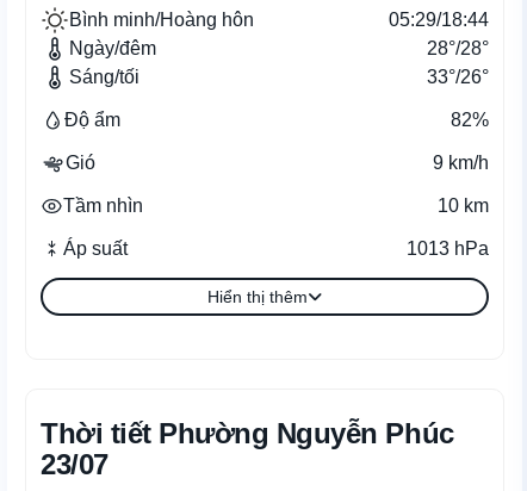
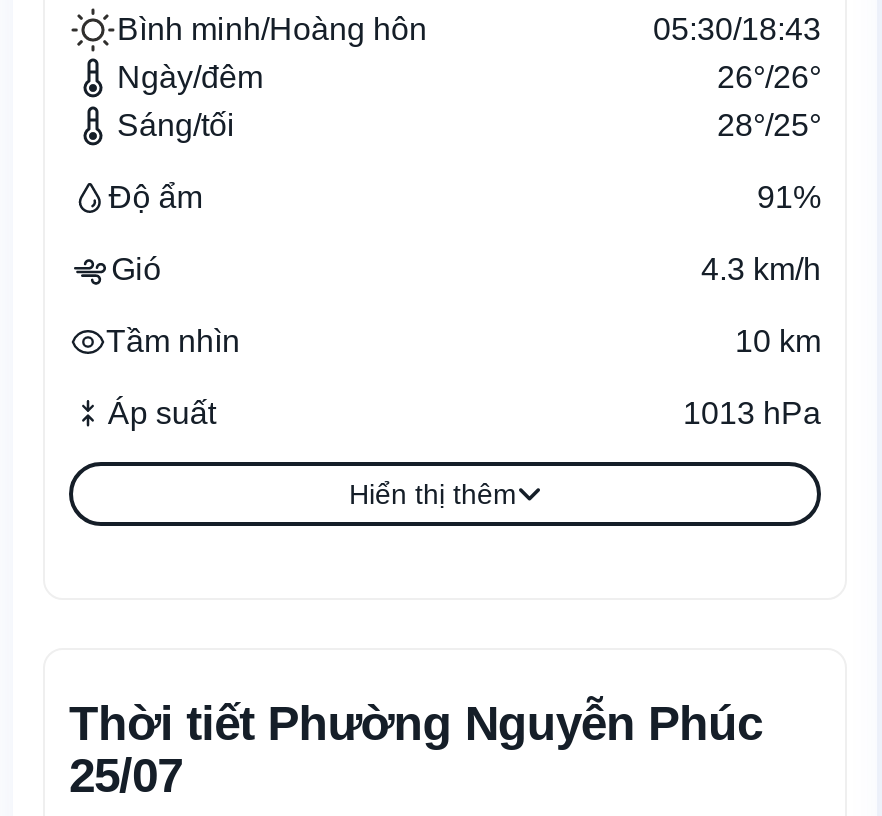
[389,10,489,30] 05:29/18:44 -> [653,12,821,46] 05:30/18:43
[427,38,489,58] 28°/28° -> [717,60,821,94] 26°/26°
[427,67,489,87] 33°/26° -> [717,108,821,142] 28°/25°
[451,110,489,130] 82% -> [757,180,821,214] 91%
[433,153,489,173] 9 km/h -> [701,252,821,286] 4.3 km/h
[41,448,108,480] 23/07 -> [69,748,182,802] 25/07

